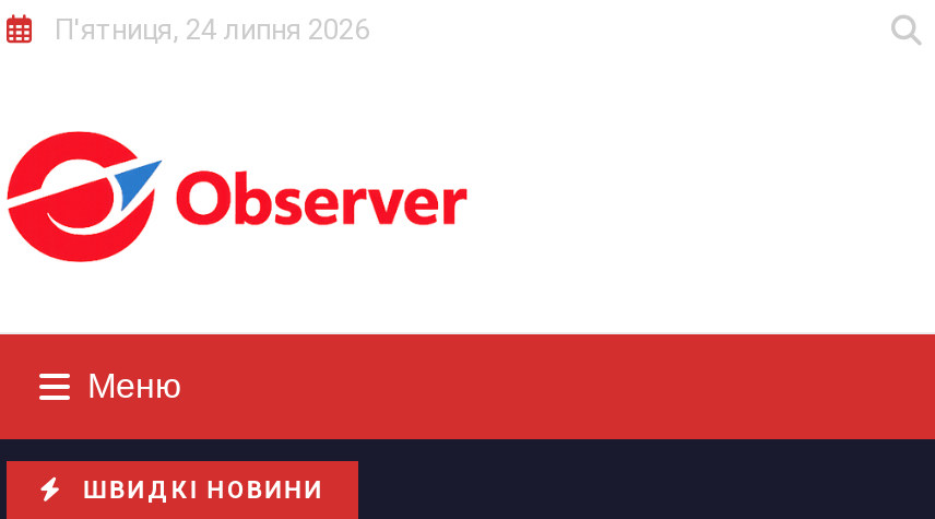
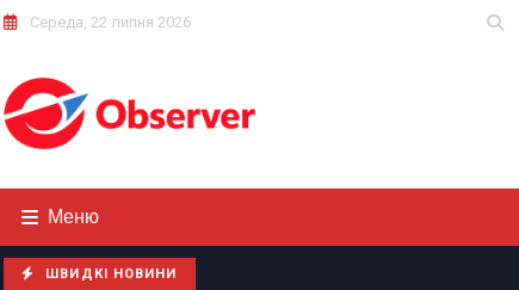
[48,13,369,46] П'ятниця, 24 липня 2026 -> [26,13,191,31] Середа, 22 липня 2026

